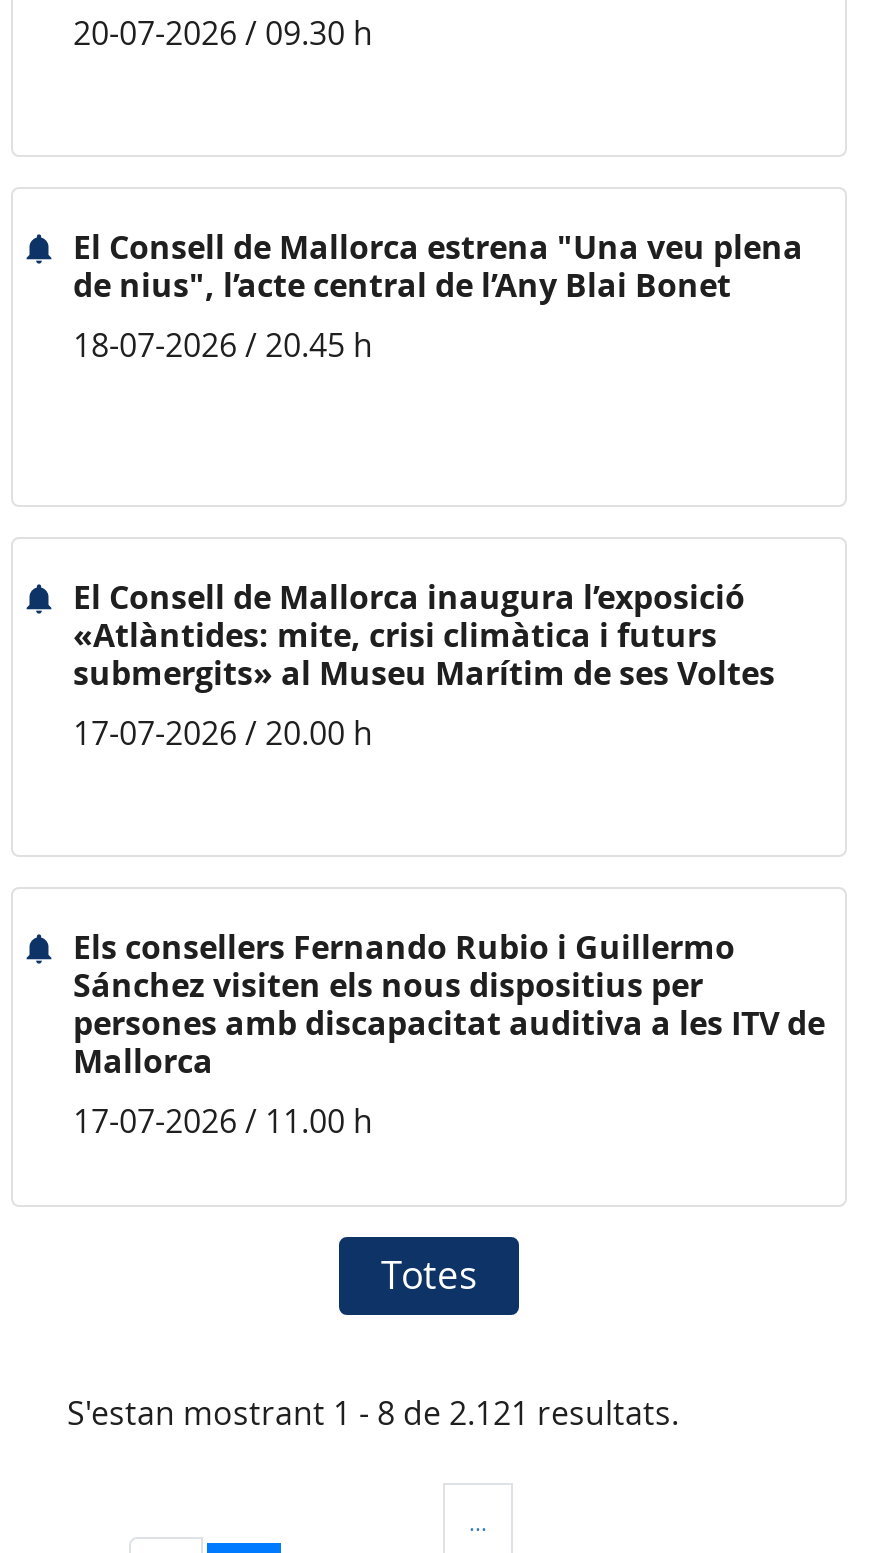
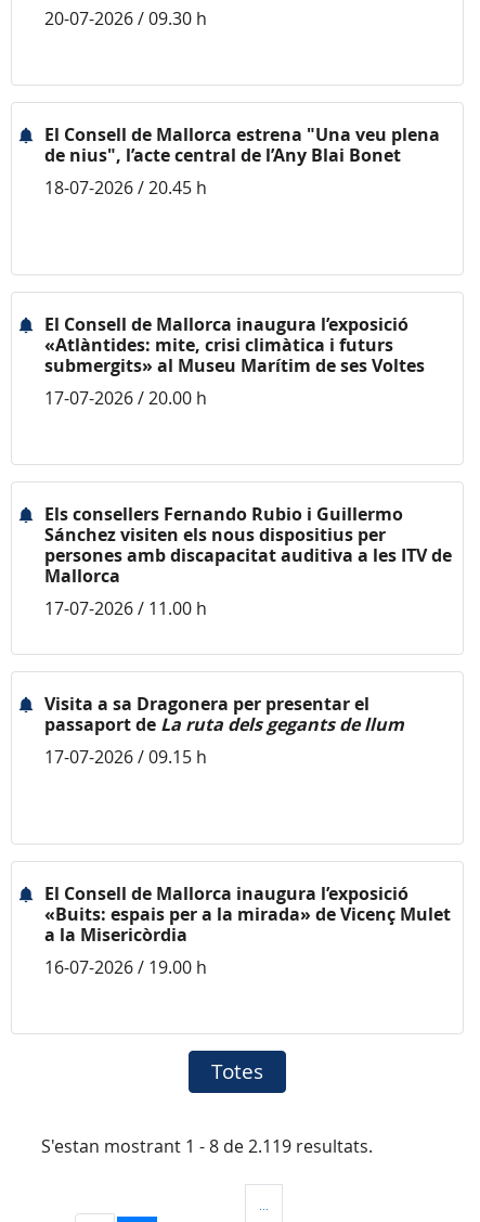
none -> [44,692,404,769] Visita a sa Dragonera per presentar el | passaport de La ruta dels gegants de llum | 17-07-2026 / 09.15 h
none -> [44,882,451,979] El Consell de Mallorca inaugura l’exposició | «Buits: espais per a la mirada» de Vicenç Mulet | a la Misericòrdia | 16-07-2026 / 19.00 h
[67,1391,679,1435] S'estan mostrant 1 - 8 de 2.121 resultats. -> [41,1134,373,1158] S'estan mostrant 1 - 8 de 2.119 resultats.

